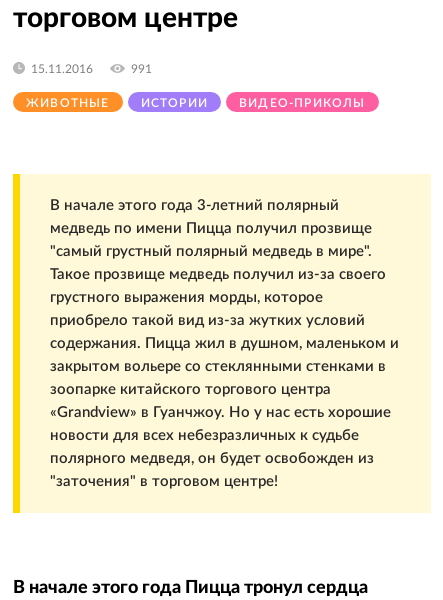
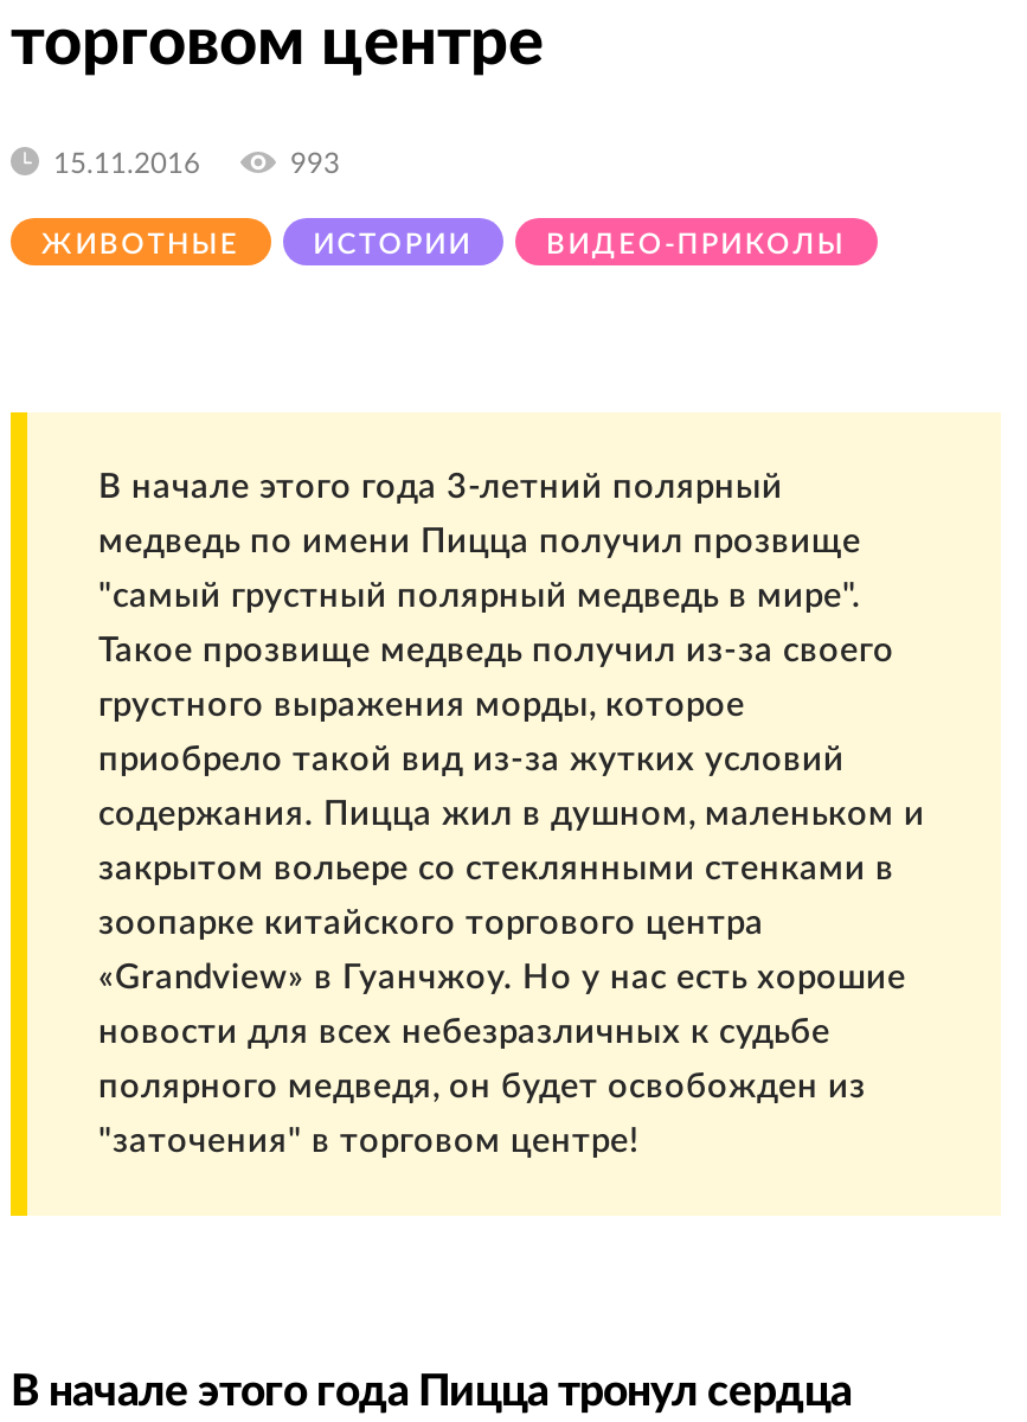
[131,63,152,75] 991 -> [290,149,340,177] 993

